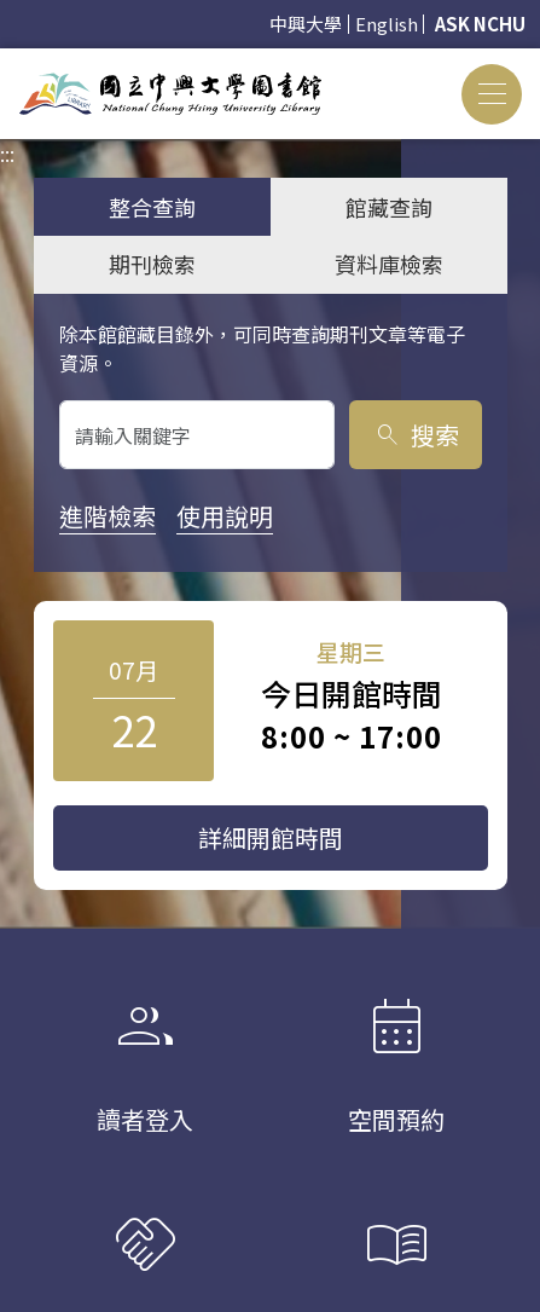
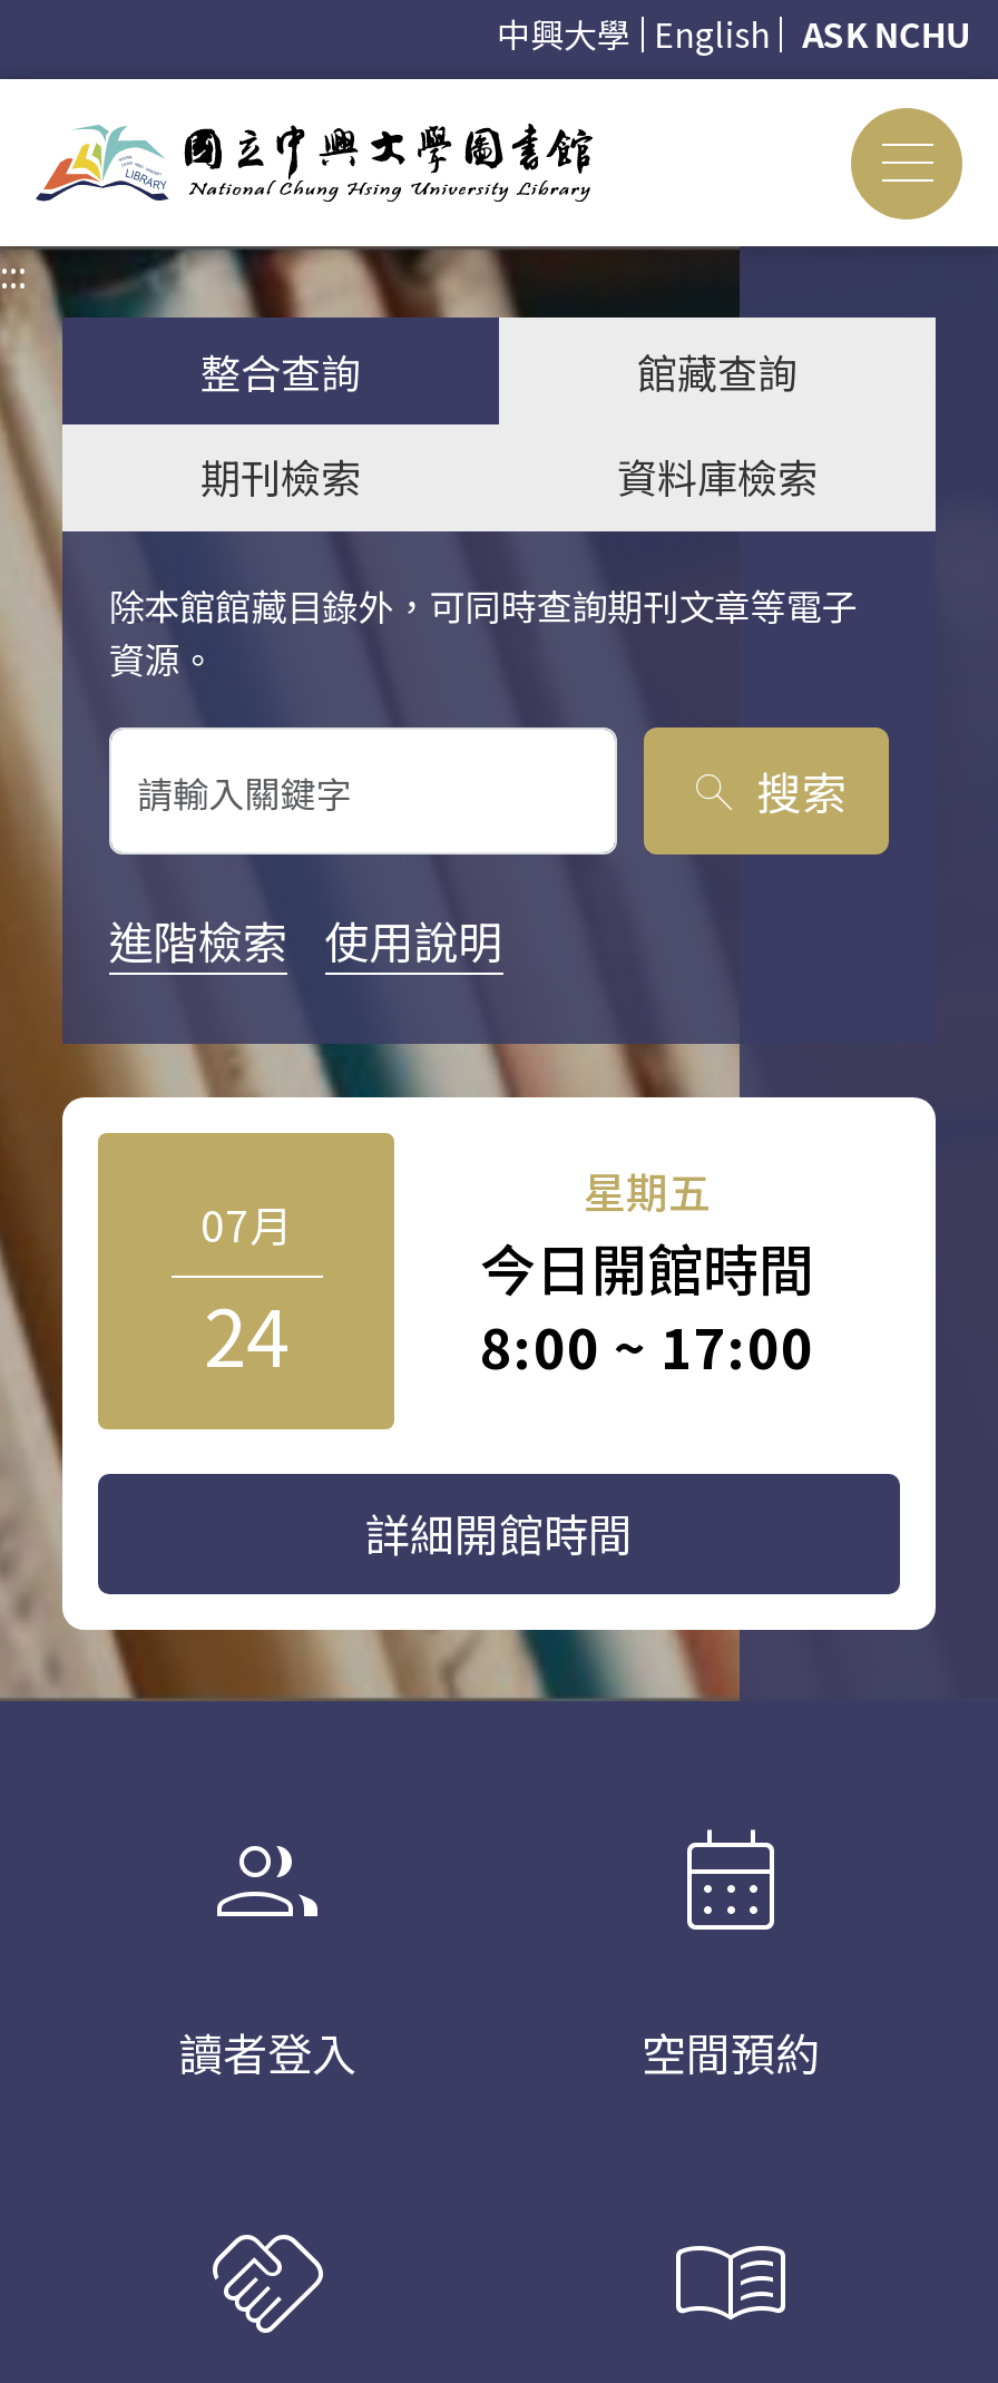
[317,635,385,668] 星期三 -> [584,1160,711,1220] 星期五
[111,698,156,759] 22 -> [204,1275,288,1389] 24

